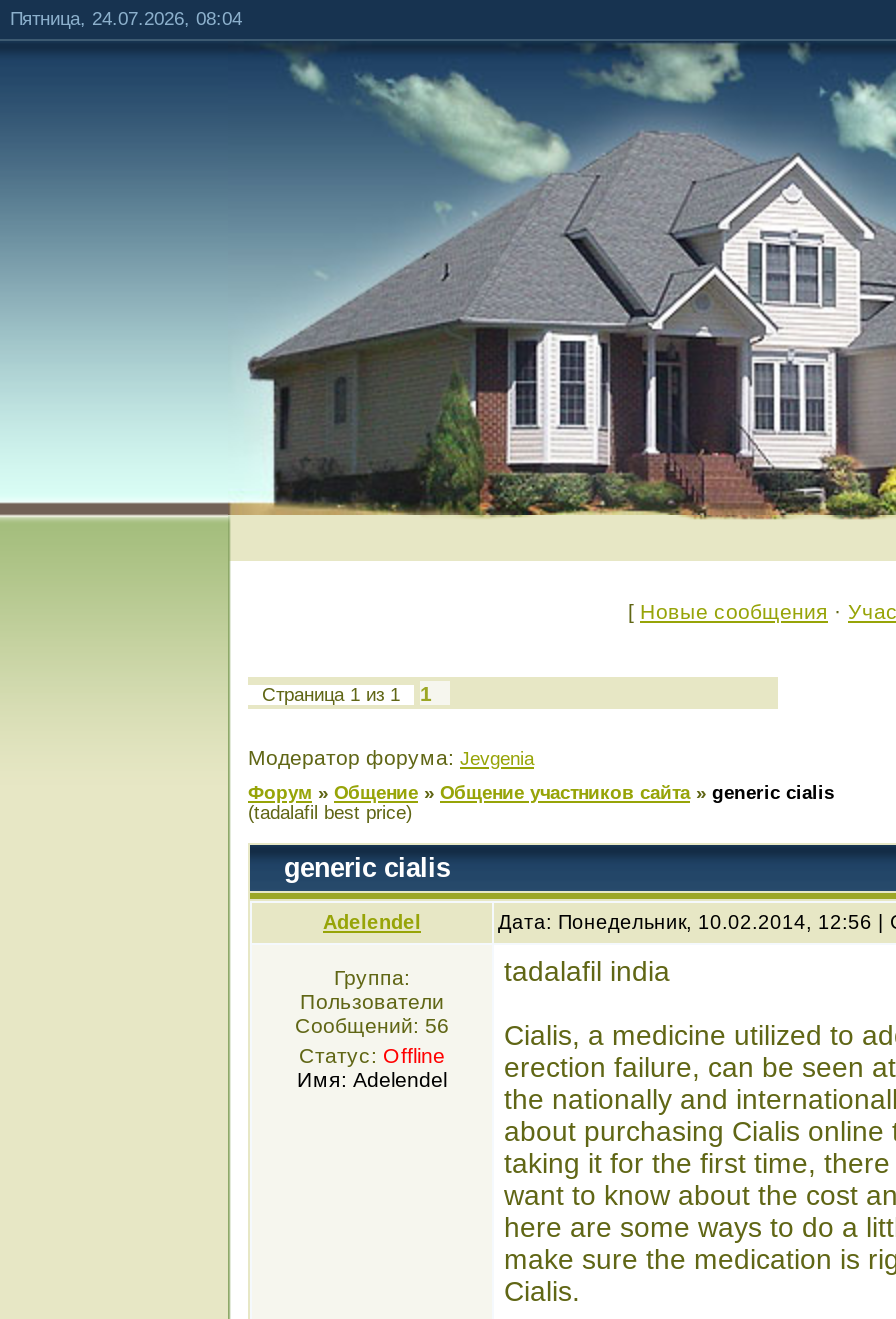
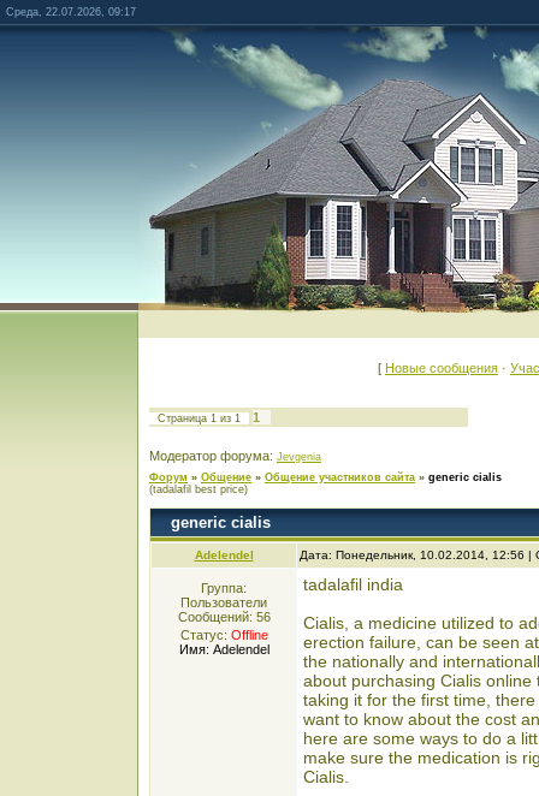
[10,9,242,29] Пятница, 24.07.2026, 08:04 -> [6,6,136,18] Среда, 22.07.2026, 09:17

